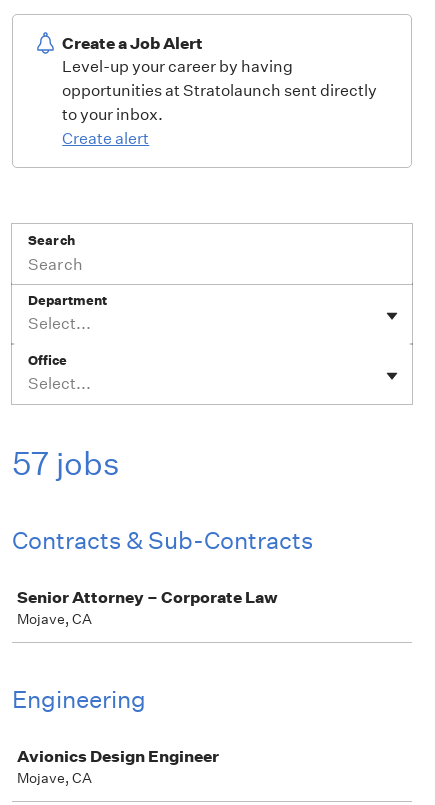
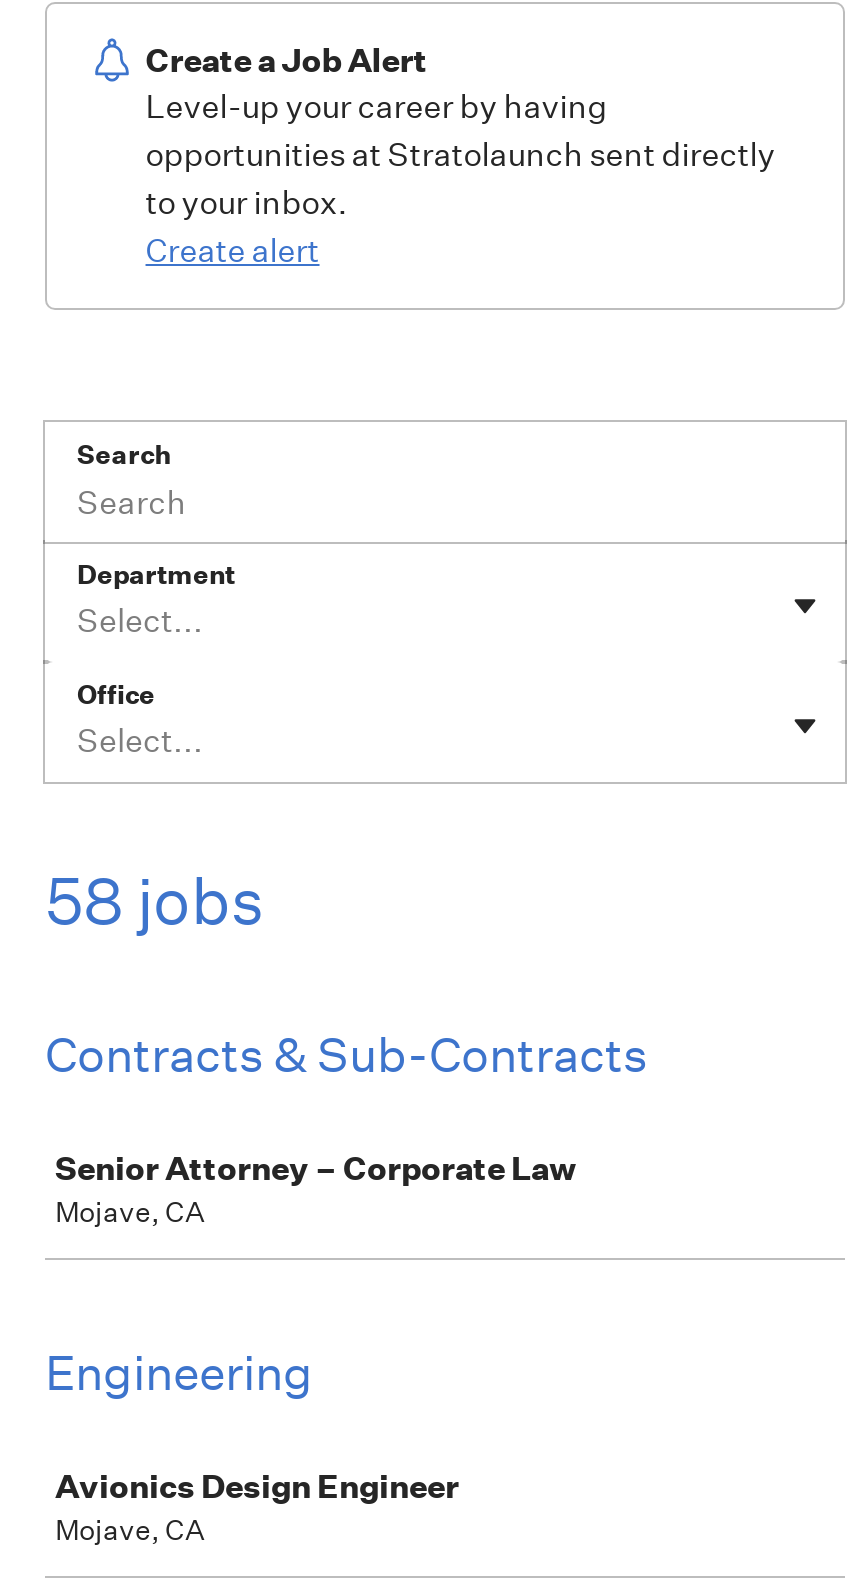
[12,444,120,483] 57 jobs -> [45,862,265,940] 58 jobs

